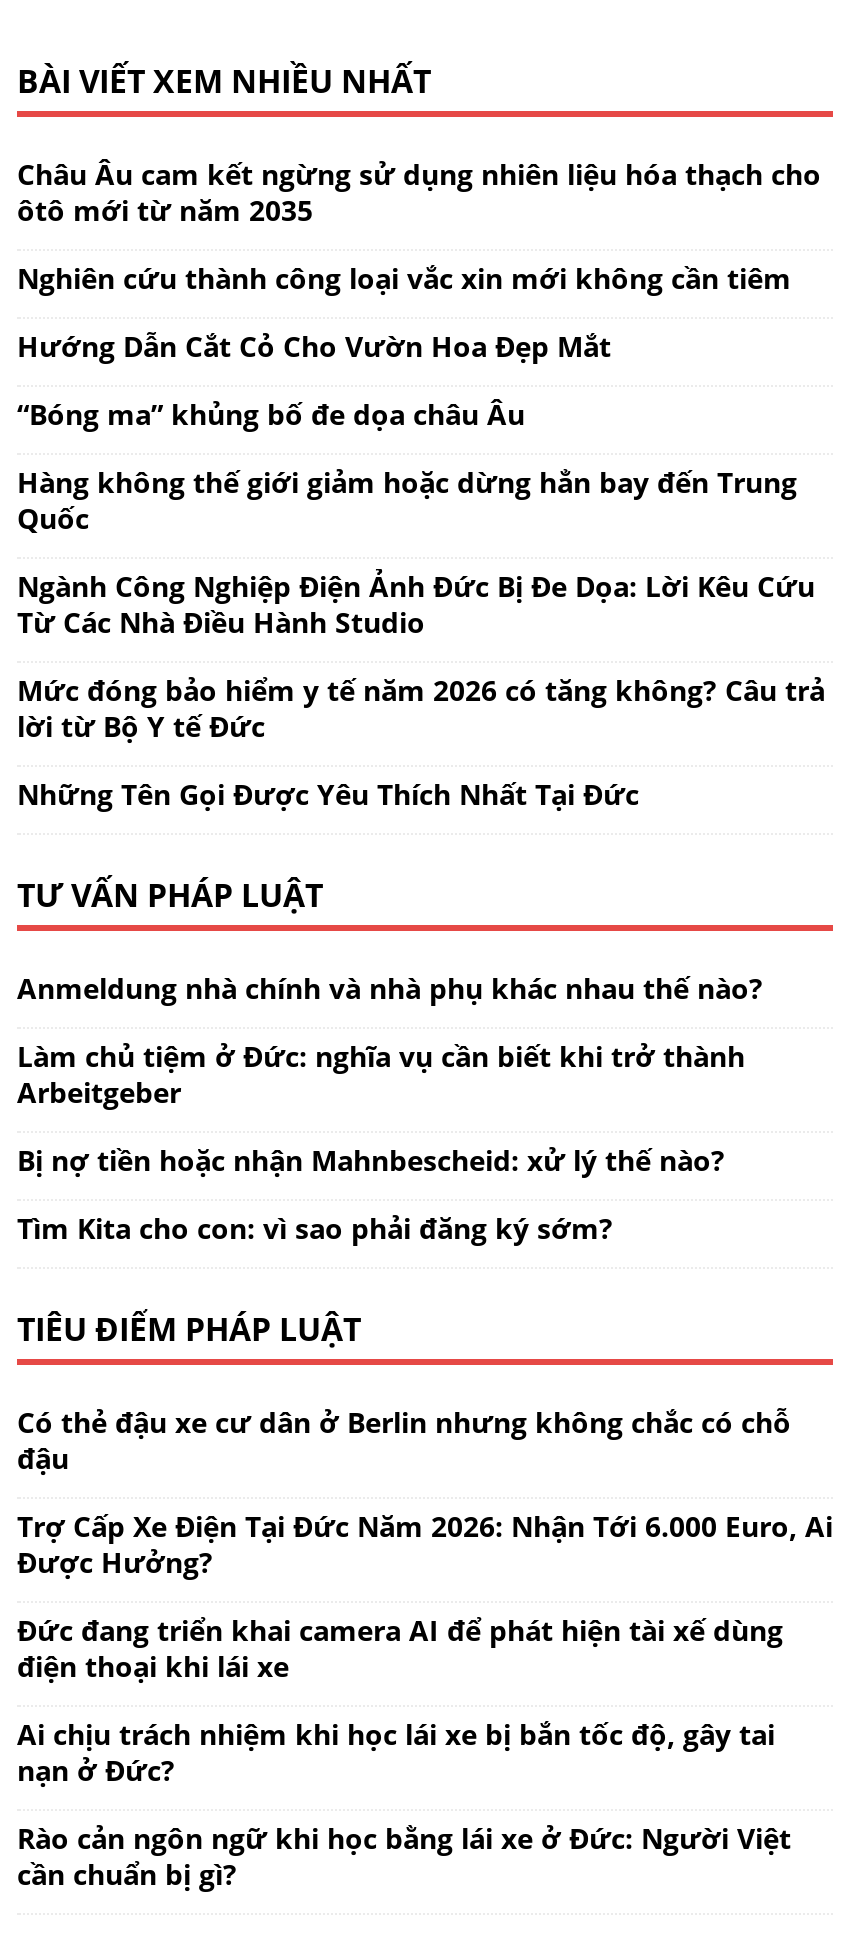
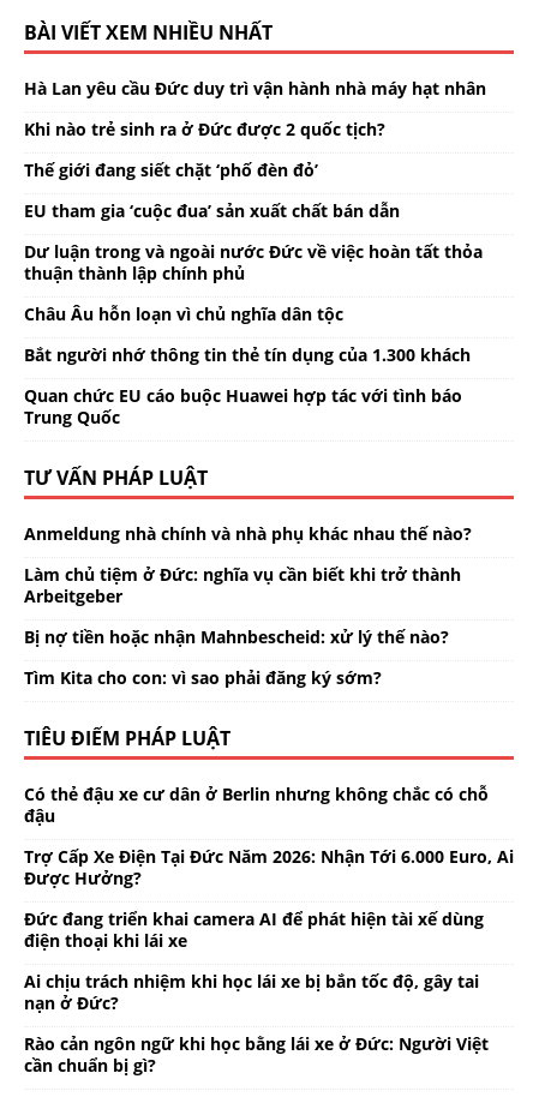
[17,155,821,229] Châu Âu cam kết ngừng sử dụng nhiên liệu hóa thạch cho | ôtô mới từ năm 2035 -> [24,77,486,100] Hà Lan yêu cầu Đức duy trì vận hành nhà máy hạt nhân
[17,259,791,297] Nghiên cứu thành công loại vắc xin mới không cần tiêm -> [24,118,385,141] Khi nào trẻ sinh ra ở Đức được 2 quốc tịch?
[17,327,611,365] Hướng Dẫn Cắt Cỏ Cho Vườn Hoa Đẹp Mắt -> [24,159,318,181] Thế giới đang siết chặt ‘phố đèn đỏ’
[17,395,525,433] “Bóng ma” khủng bố đe dọa châu Âu -> [24,199,400,222] EU tham gia ‘cuộc đua’ sản xuất chất bán dẫn
[17,463,797,537] Hàng không thế giới giảm hoặc dừng hẳn bay đến Trung | Quốc -> [24,240,483,285] Dư luận trong và ngoài nước Đức về việc hoàn tất thỏa | thuận thành lập chính phủ
[17,567,815,641] Ngành Công Nghiệp Điện Ảnh Đức Bị Đe Dọa: Lời Kêu Cứu | Từ Các Nhà Điều Hành Studio -> [24,303,343,325] Châu Âu hỗn loạn vì chủ nghĩa dân tộc
[17,671,825,745] Mức đóng bảo hiểm y tế năm 2026 có tăng không? Câu trả | lời từ Bộ Y tế Đức -> [24,343,471,366] Bắt người nhớ thông tin thẻ tín dụng của 1.300 khách
[17,775,639,813] Những Tên Gọi Được Yêu Thích Nhất Tại Đức -> [24,384,462,429] Quan chức EU cáo buộc Huawei hợp tác với tình báo | Trung Quốc

